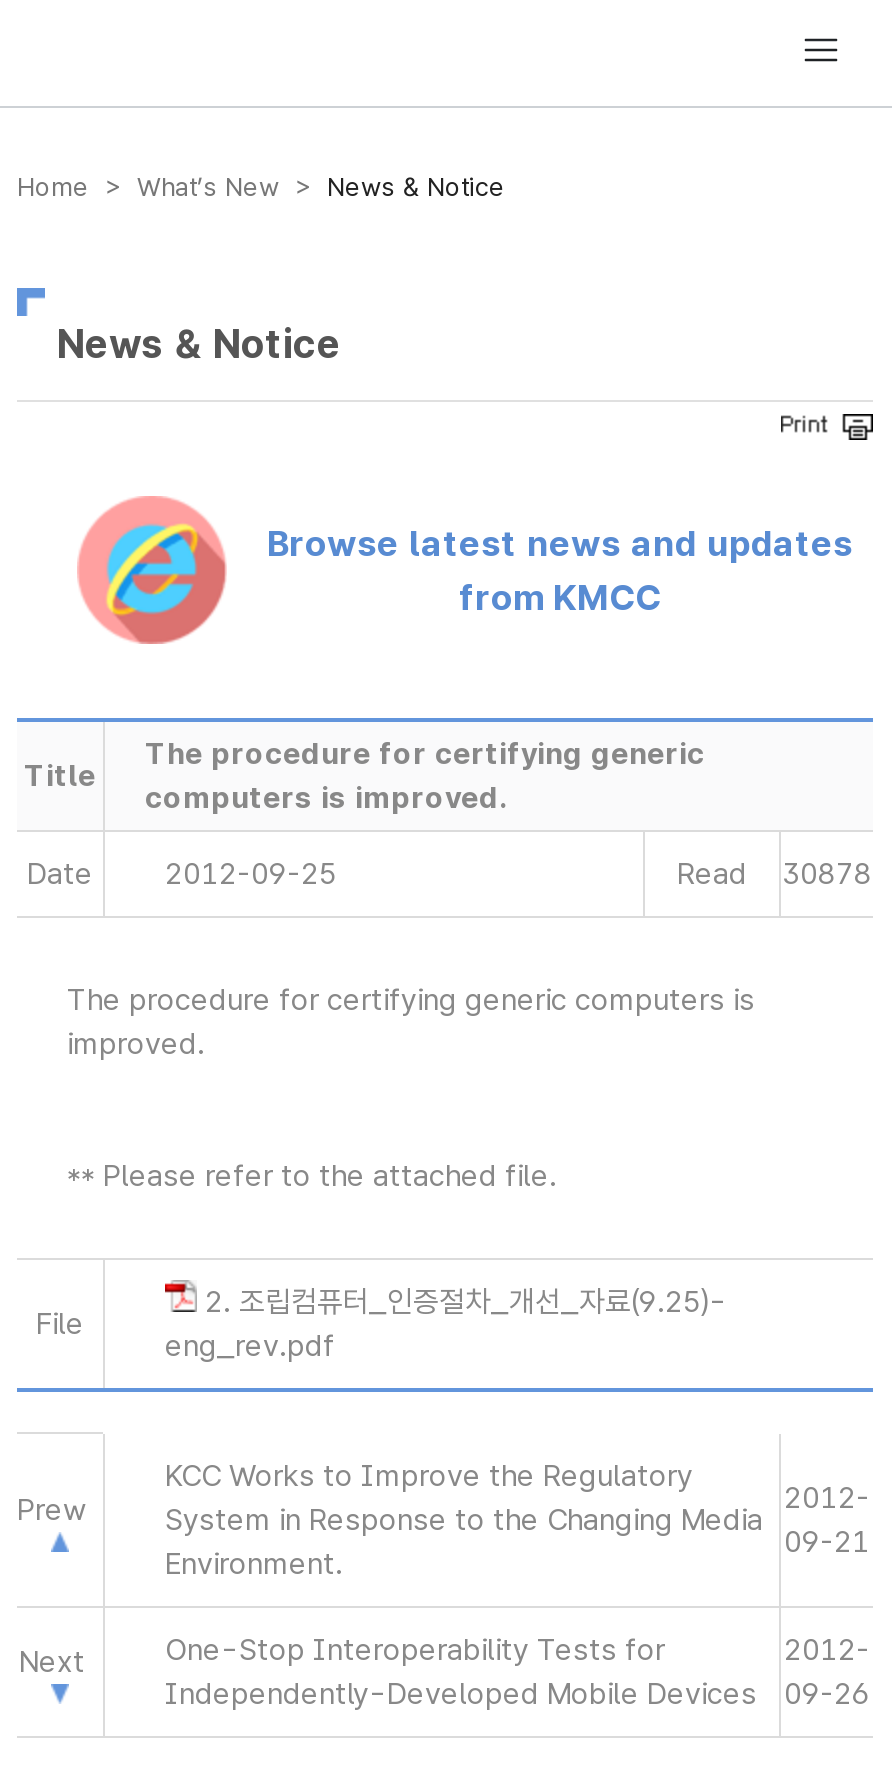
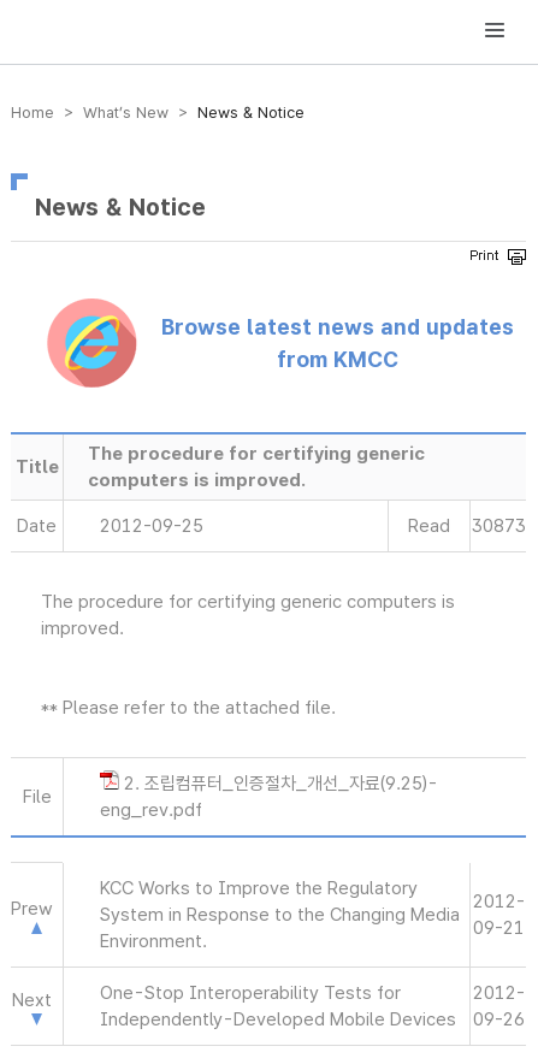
[677,856,872,892] Read 30878 -> [408,515,525,537] Read 30873

